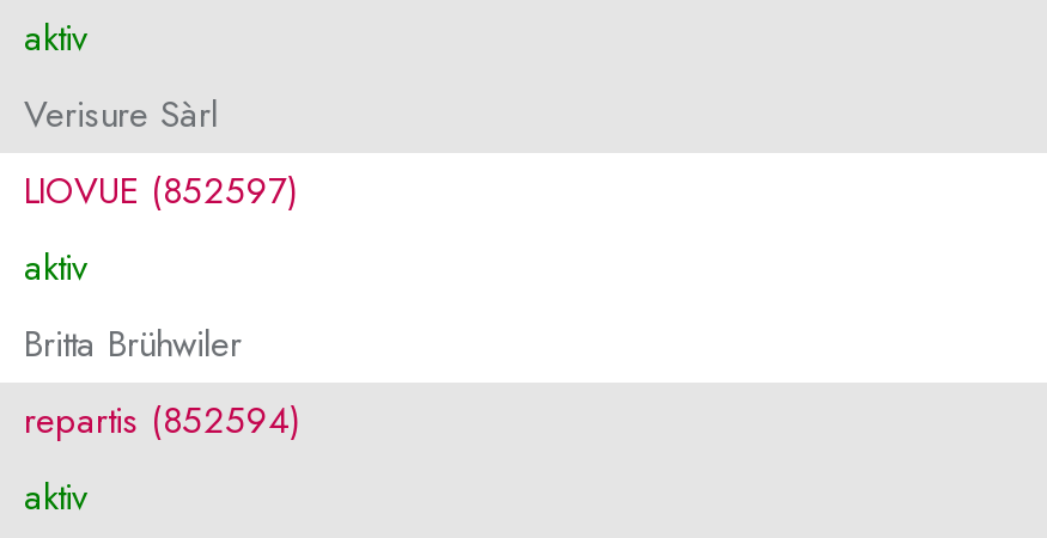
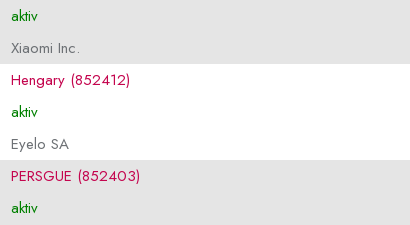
[24,89,218,142] Verisure Sàrl -> [11,37,80,59] Xiaomi Inc.
[24,166,297,219] LIOVUE (852597) -> [11,69,130,91] Hengary (852412)
[24,319,242,372] Britta Brühwiler -> [11,133,69,155] Eyelo SA
[24,395,299,448] repartis (852594) -> [11,165,140,187] PERSGUE (852403)

